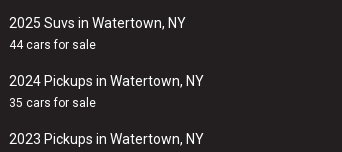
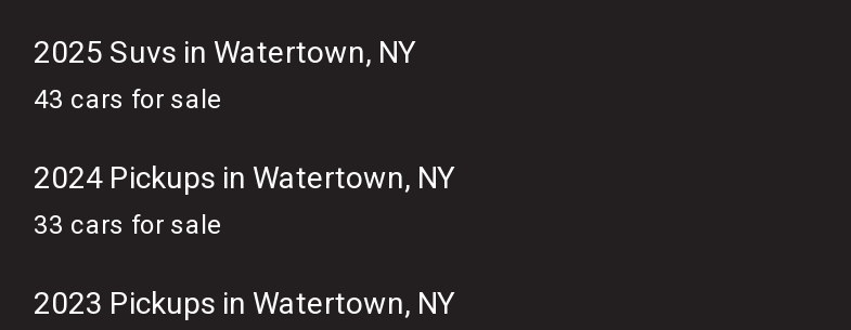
[9,38,96,52] 44 cars for sale -> [34,84,222,115] 43 cars for sale
[9,96,96,110] 35 cars for sale -> [34,210,222,240] 33 cars for sale

